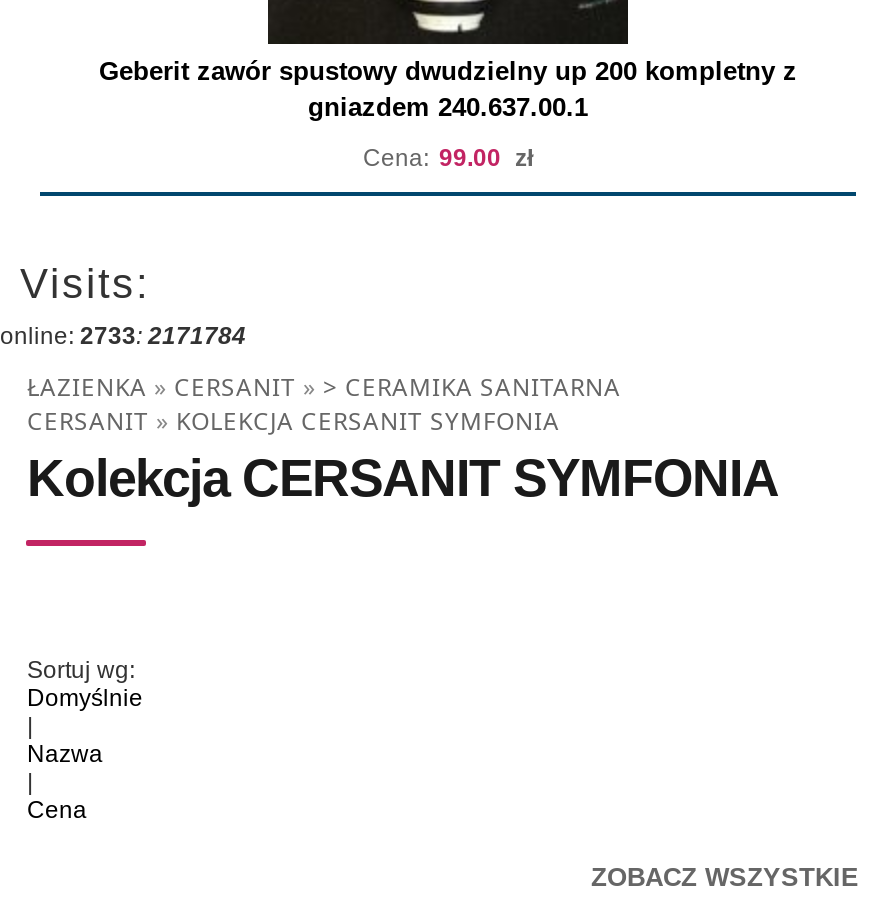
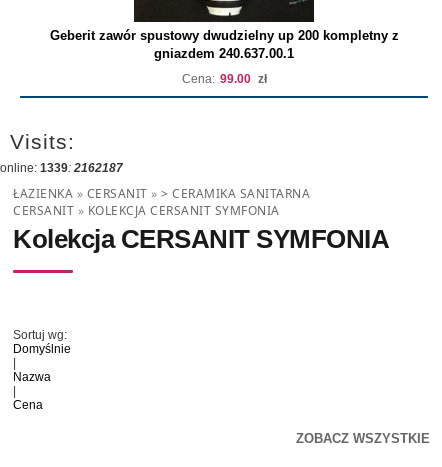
[0,322,246,350] online: 2733: 2171784 -> [0,161,123,175] online: 1339: 2162187

